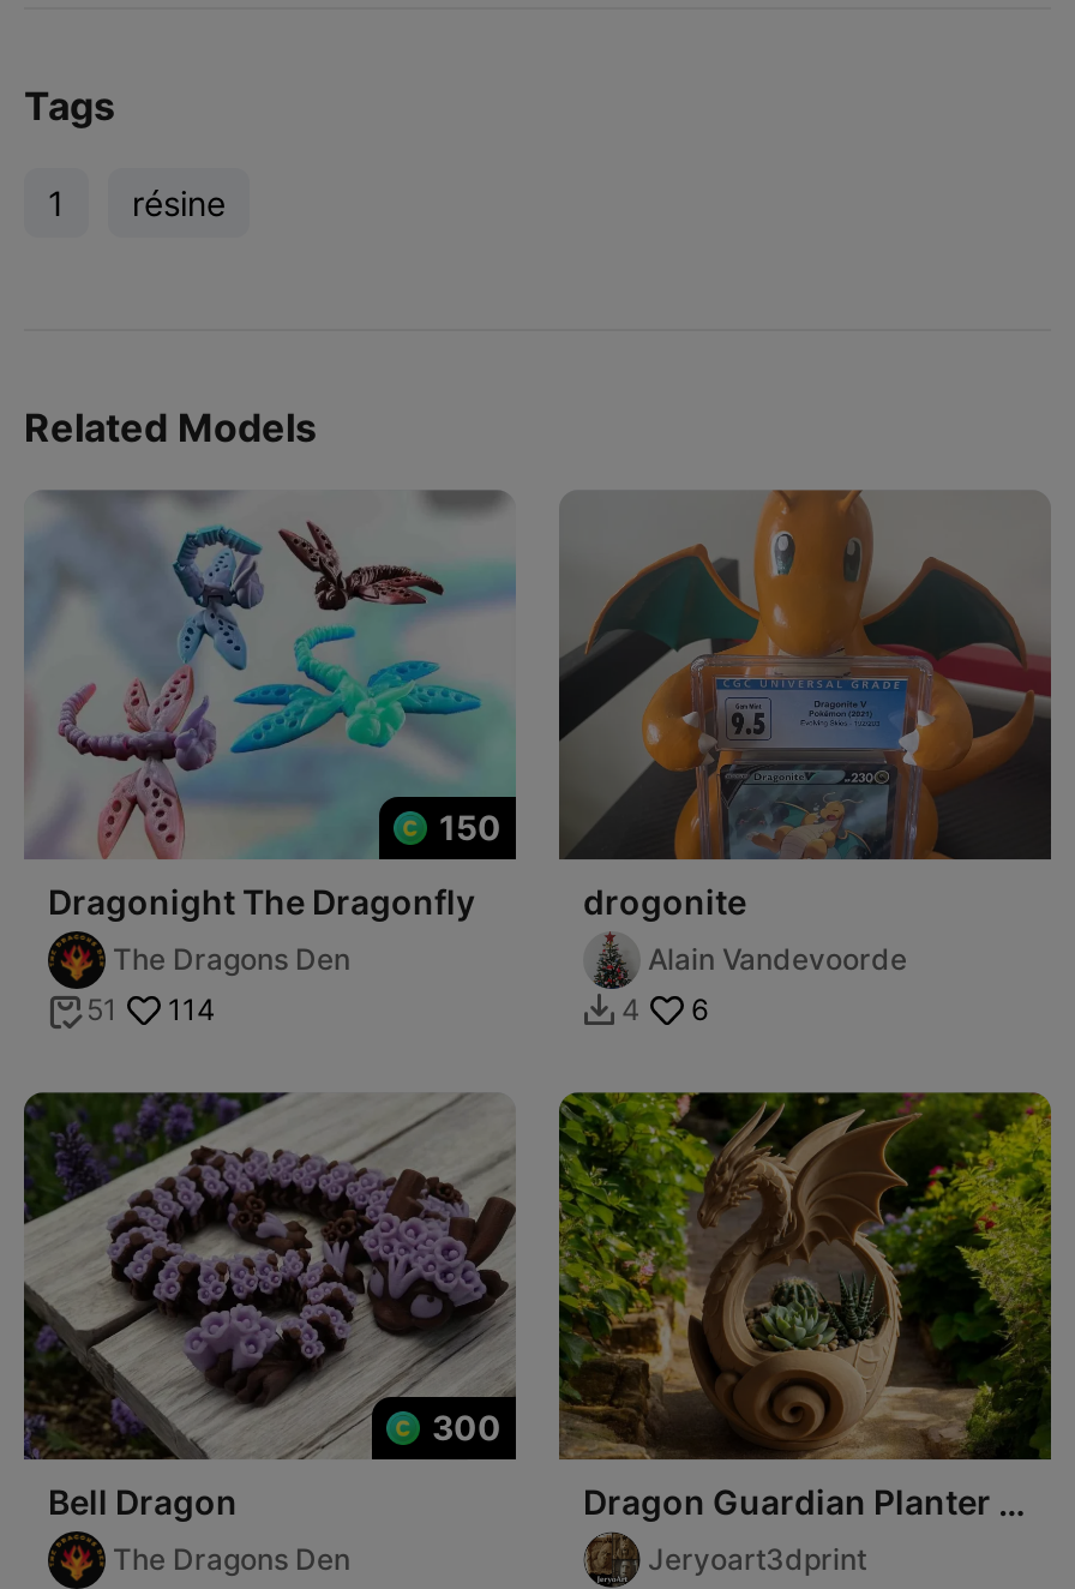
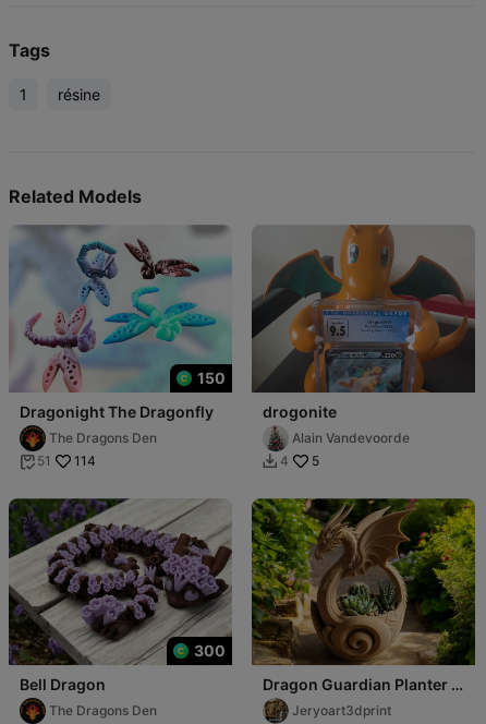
[691,991,708,1027] 6 -> [312,452,319,469] 5

